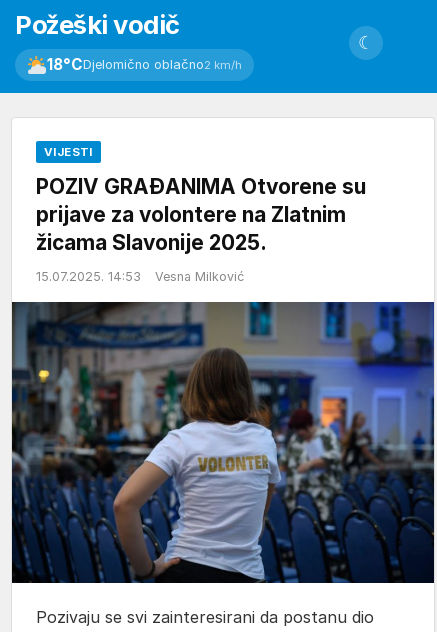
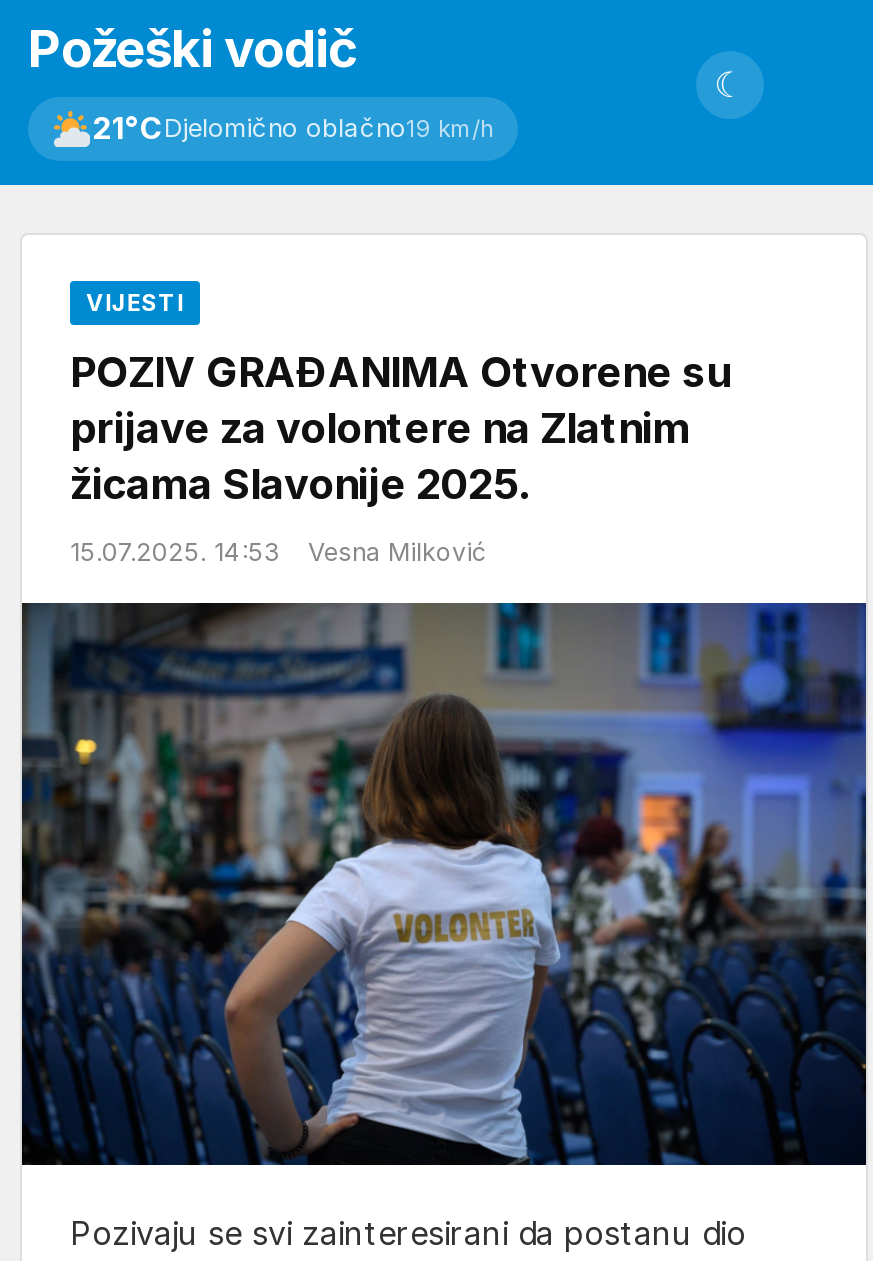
[47,55,242,74] 18°CDjelomično oblačno2 km/h -> [92,109,494,147] 21°CDjelomično oblačno19 km/h

